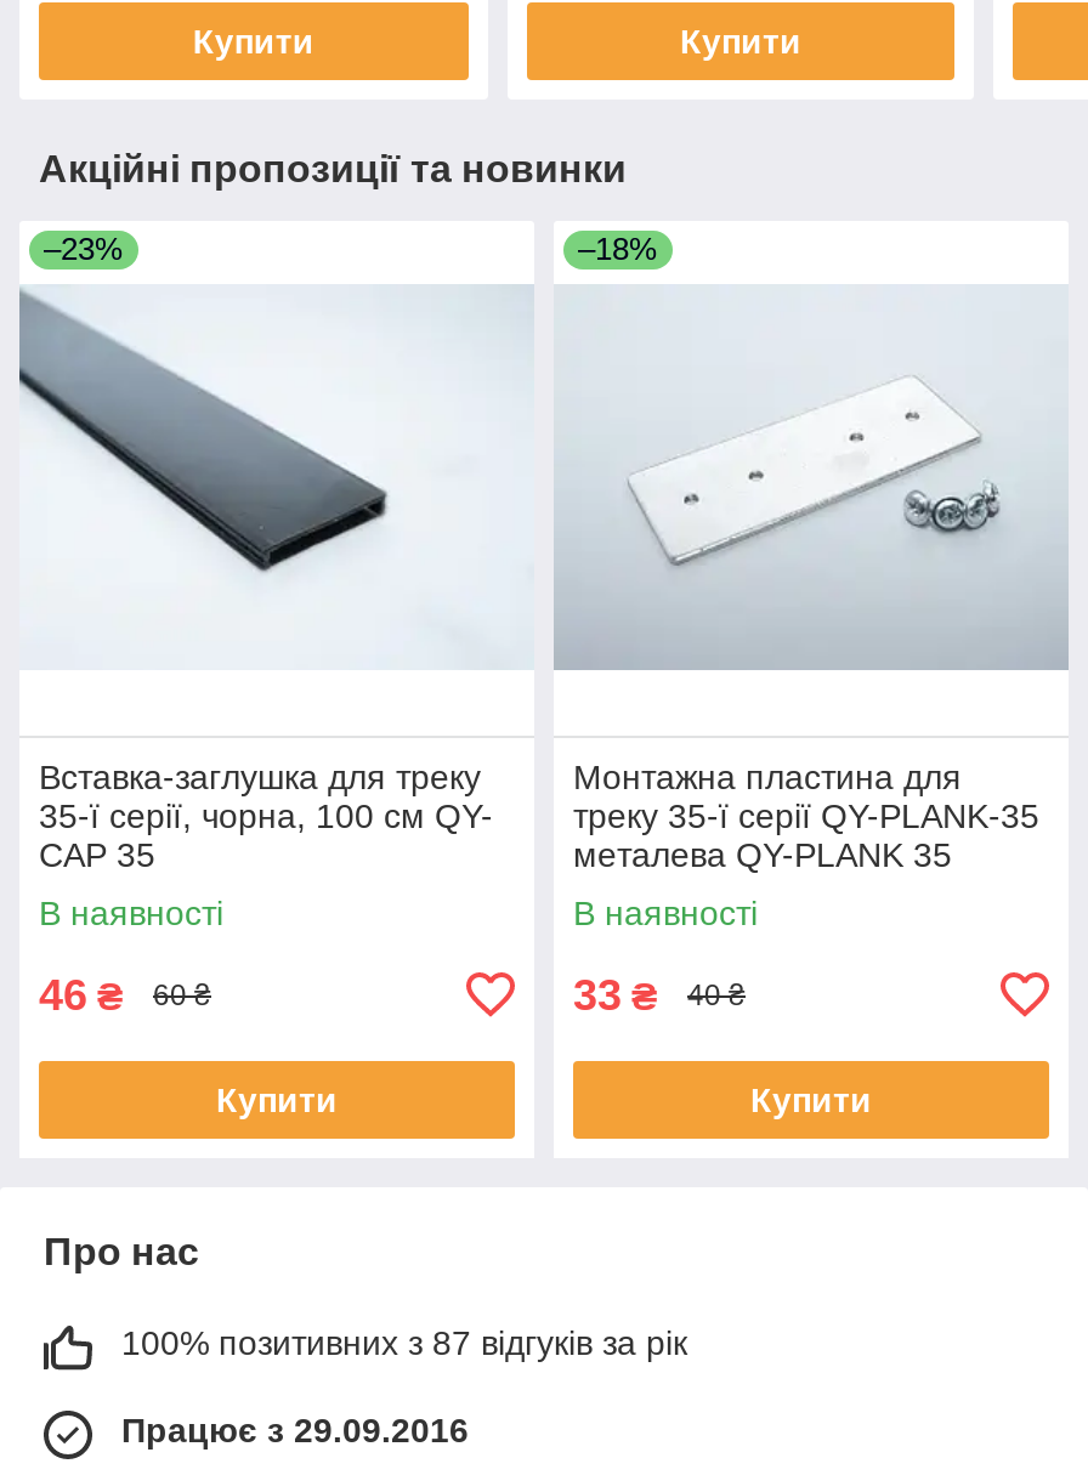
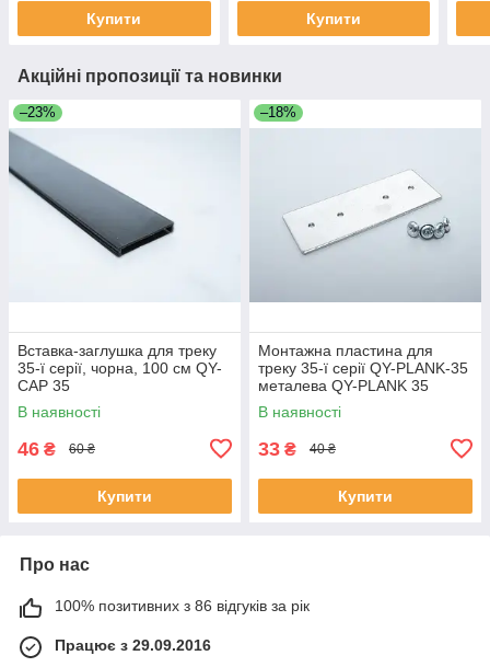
[121,1323,687,1362] 100% позитивних з 87 відгуків за рік -> [55,597,310,614] 100% позитивних з 86 відгуків за рік

